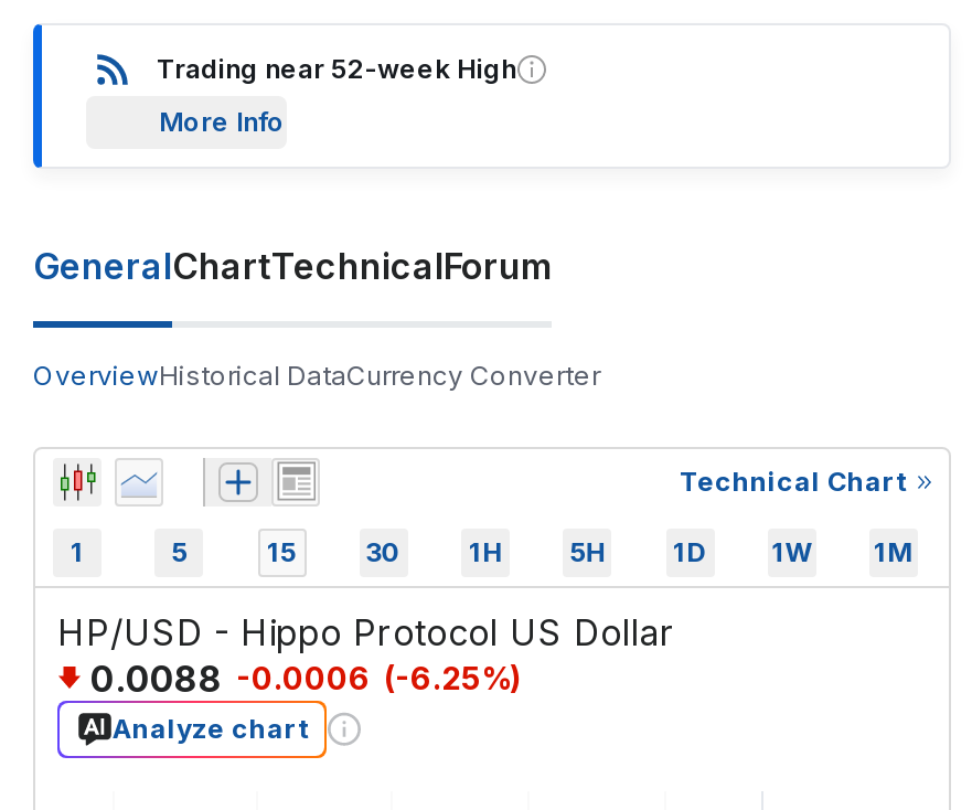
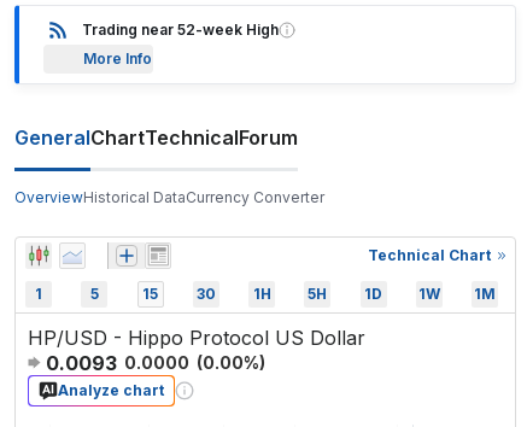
[90,656,521,700] 0.0088 -0.0006 (-6.25%) -> [46,351,265,375] 0.0093 0.0000 (0.00%)

